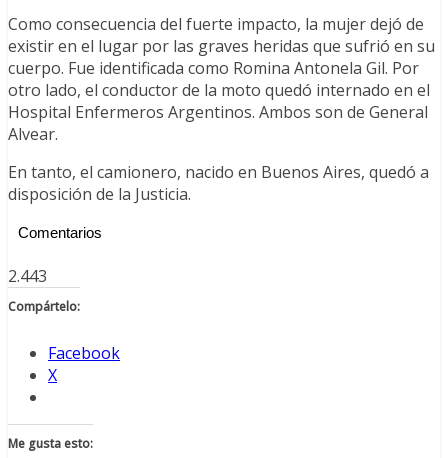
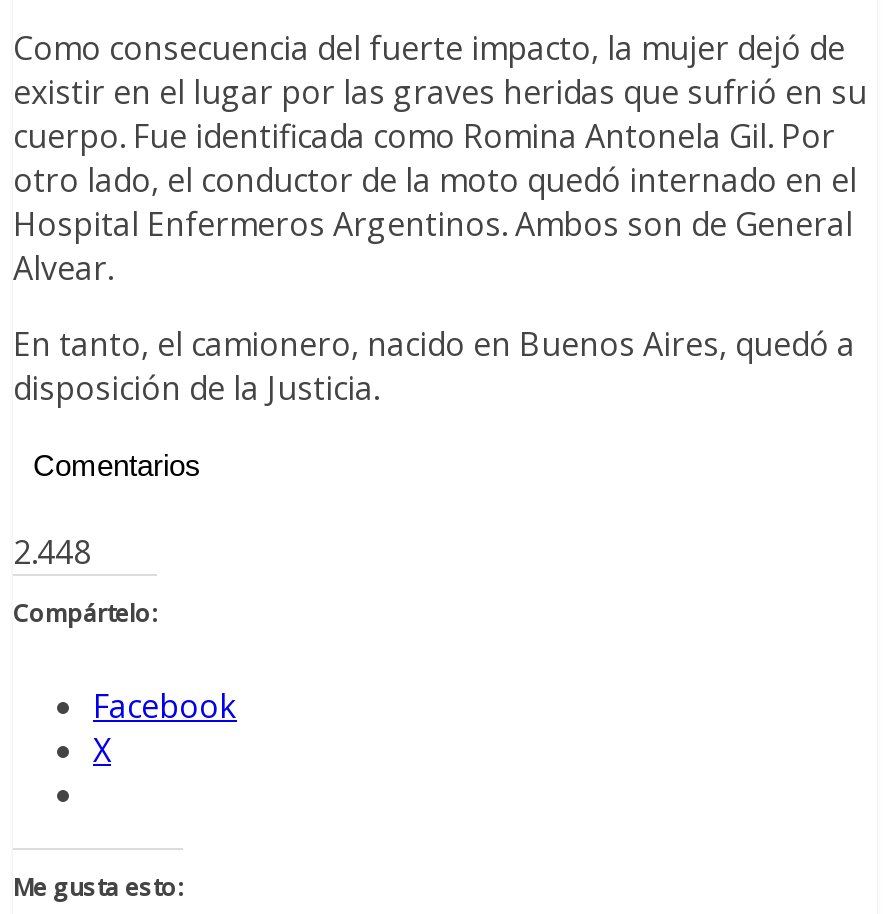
[8,265,47,287] 2.443 -> [13,530,91,574] 2.448

